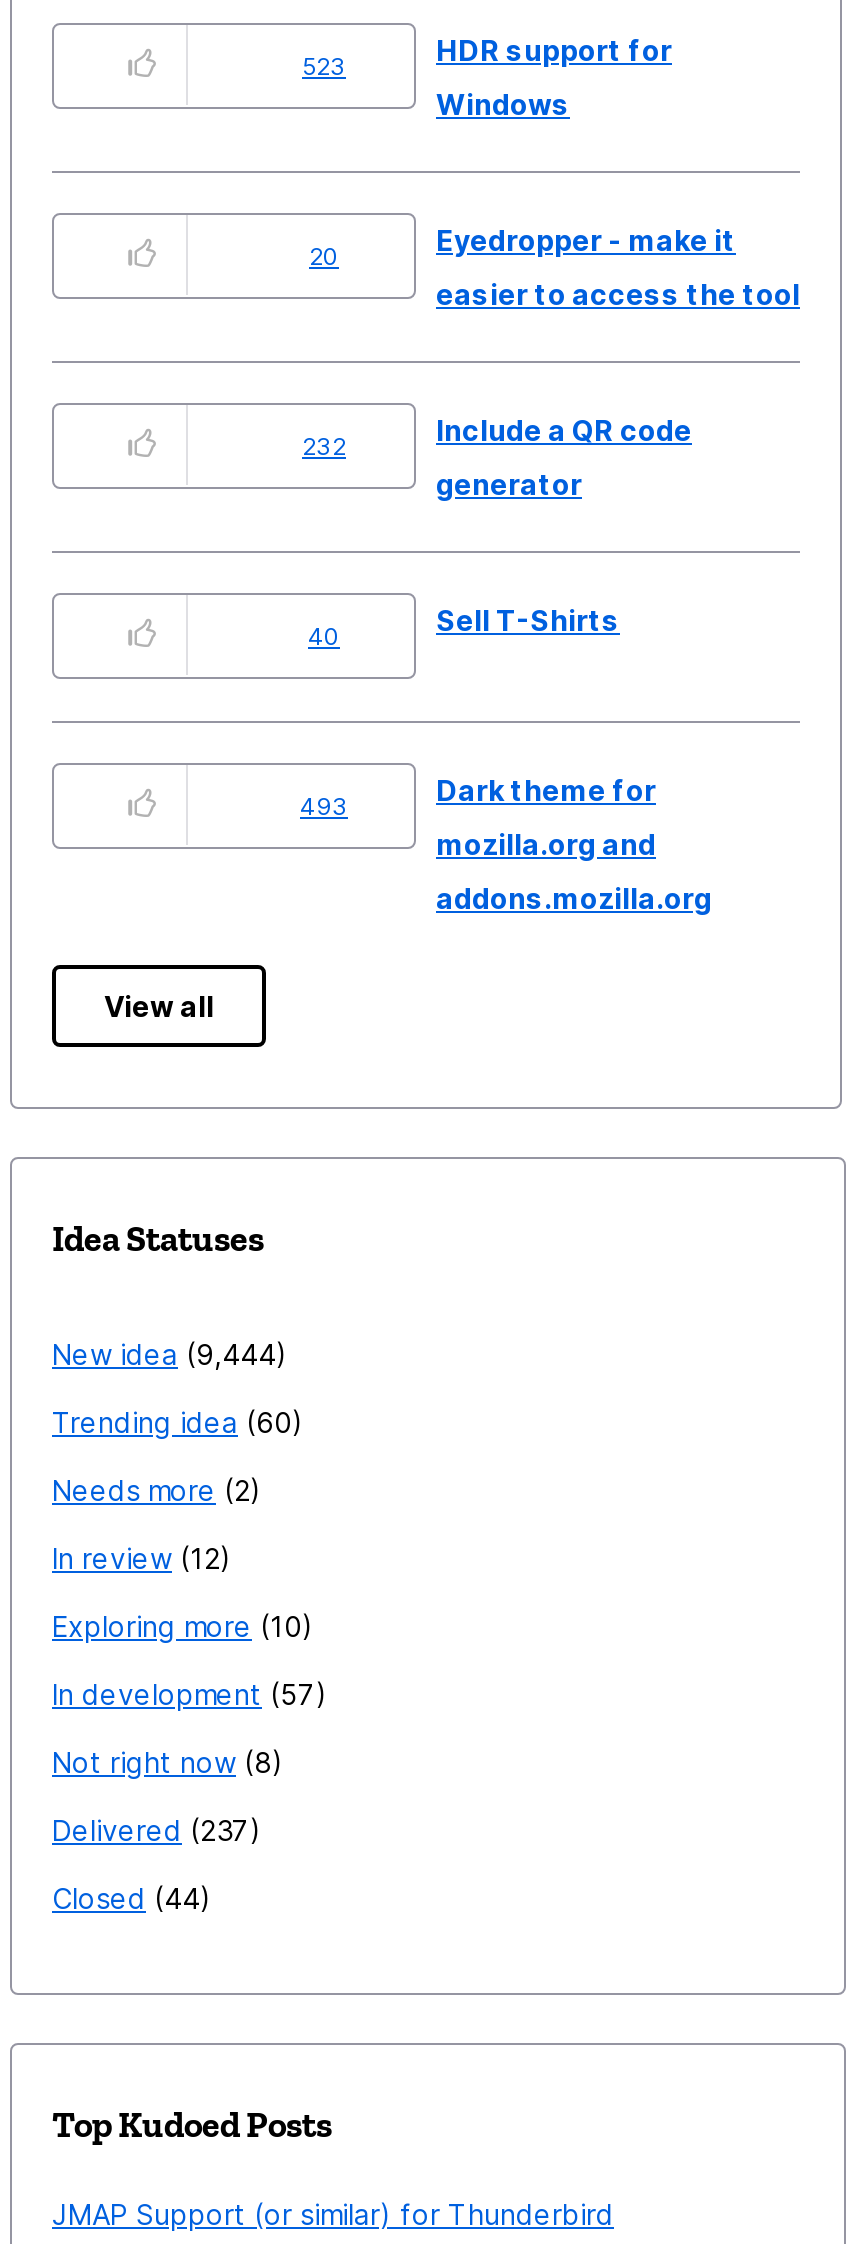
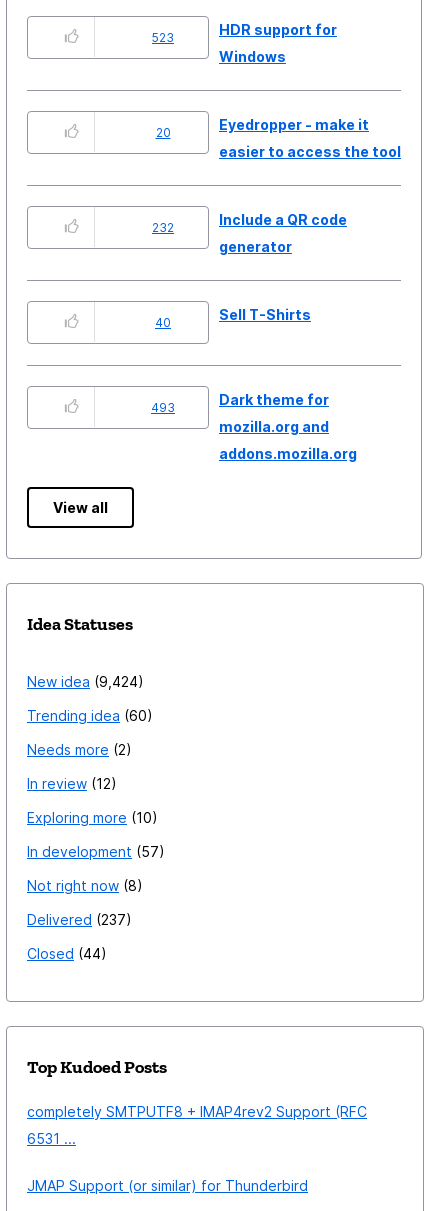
[52,1338,276,1372] New idea 9,444 -> [27,673,138,690] New idea 9,424
none -> [27,1103,367,1147] completely SMTPUTF8 + IMAP4rev2 Support (RFC | 6531 ...

